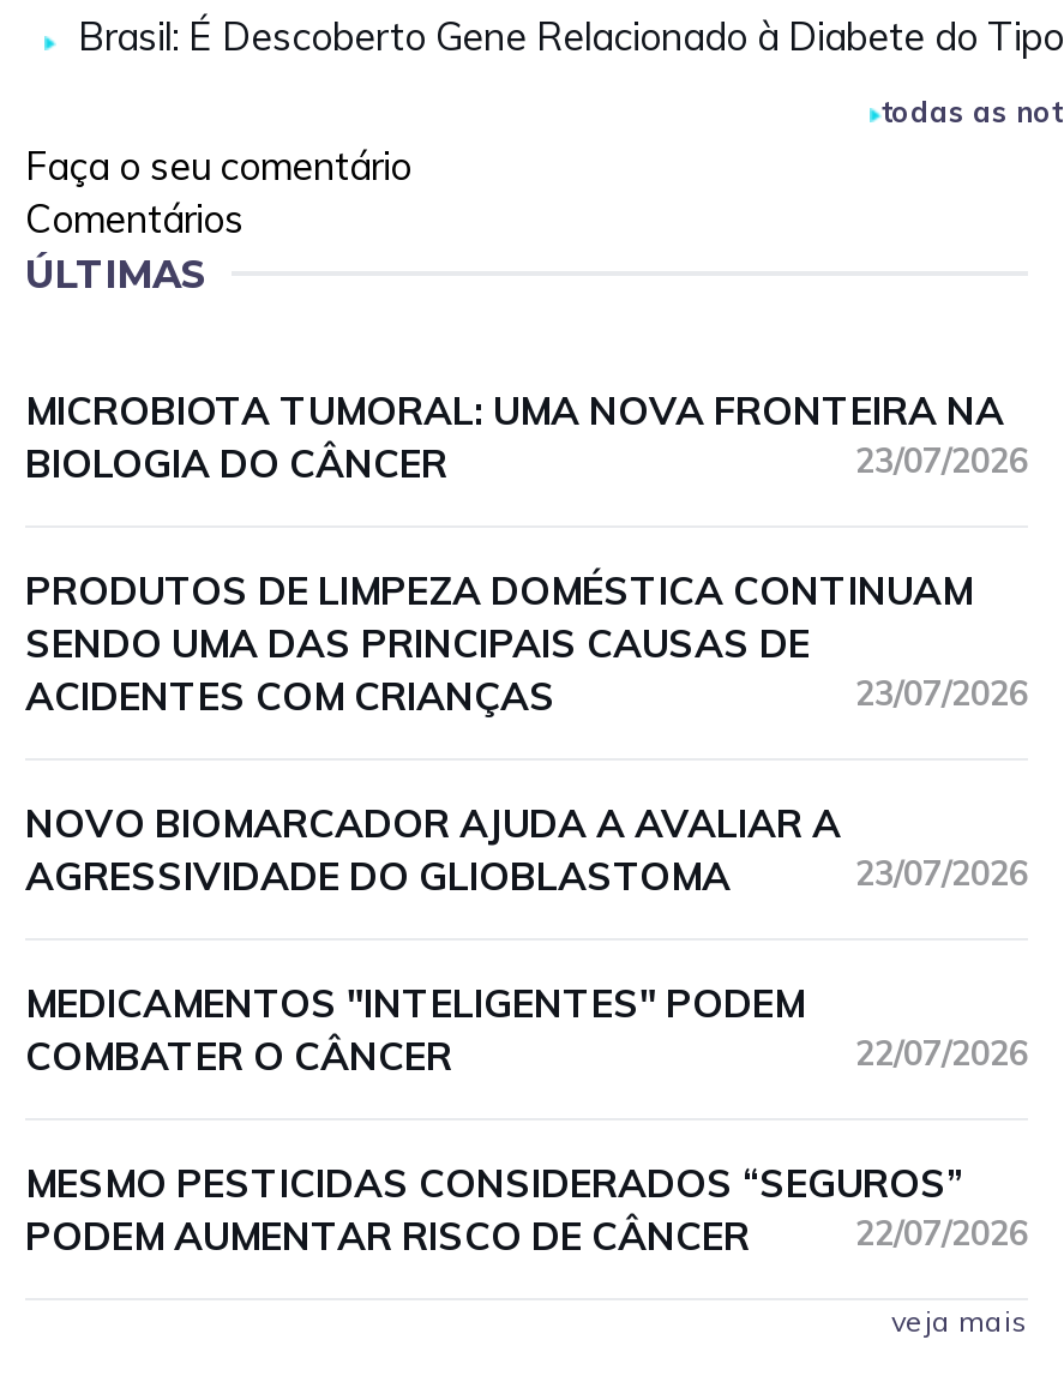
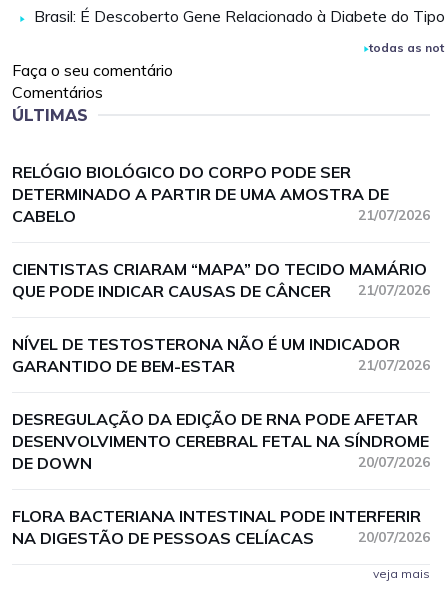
[25,386,1028,487] MICROBIOTA TUMORAL: UMA NOVA FRONTEIRA NA | BIOLOGIA DO CÂNCER | 23/07/2026 -> [12,162,430,226] RELÓGIO BIOLÓGICO DO CORPO PODE SER | DETERMINADO A PARTIR DE UMA AMOSTRA DE | CABELO | 21/07/2026
[25,566,1028,720] PRODUTOS DE LIMPEZA DOMÉSTICA CONTINUAM | SENDO UMA DAS PRINCIPAIS CAUSAS DE | ACIDENTES COM CRIANÇAS | 23/07/2026 -> [12,259,430,301] CIENTISTAS CRIARAM “MAPA” DO TECIDO MAMÁRIO | QUE PODE INDICAR CAUSAS DE CÂNCER | 21/07/2026
[25,799,1028,900] NOVO BIOMARCADOR AJUDA A AVALIAR A | AGRESSIVIDADE DO GLIOBLASTOMA | 23/07/2026 -> [12,334,430,376] NÍVEL DE TESTOSTERONA NÃO É UM INDICADOR | GARANTIDO DE BEM-ESTAR | 21/07/2026
[25,979,1028,1080] MEDICAMENTOS "INTELIGENTES" PODEM | COMBATER O CÂNCER | 22/07/2026 -> [12,409,430,473] DESREGULAÇÃO DA EDIÇÃO DE RNA PODE AFETAR | DESENVOLVIMENTO CEREBRAL FETAL NA SÍNDROME | DE DOWN | 20/07/2026
[25,1159,1028,1260] MESMO PESTICIDAS CONSIDERADOS “SEGUROS” | PODEM AUMENTAR RISCO DE CÂNCER | 22/07/2026 -> [12,506,430,548] FLORA BACTERIANA INTESTINAL PODE INTERFERIR | NA DIGESTÃO DE PESSOAS CELÍACAS | 20/07/2026

